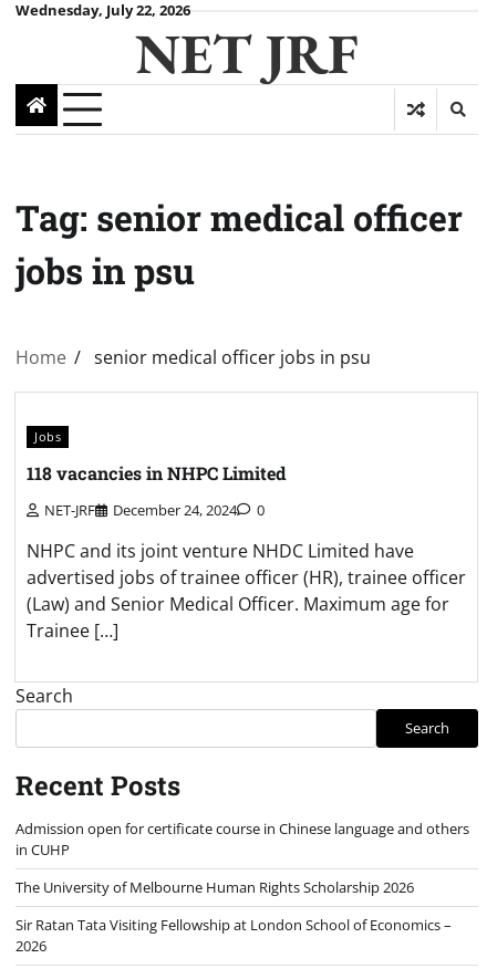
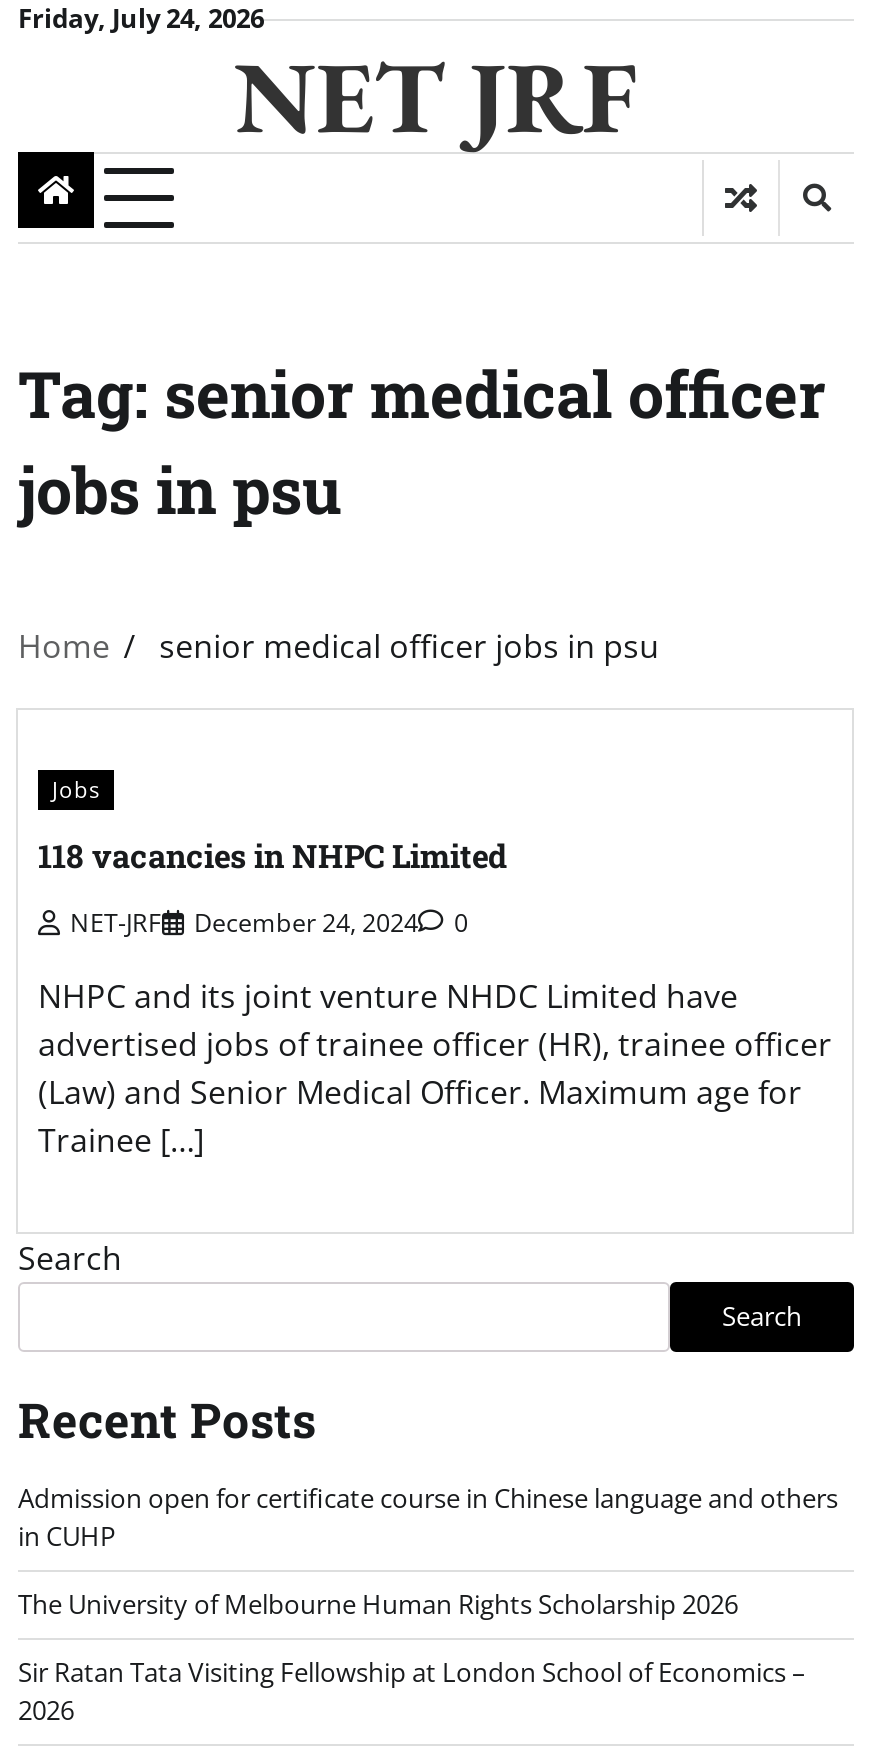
[15,0,190,20] Wednesday, July 22, 2026 -> [18,0,264,36] Friday, July 24, 2026

